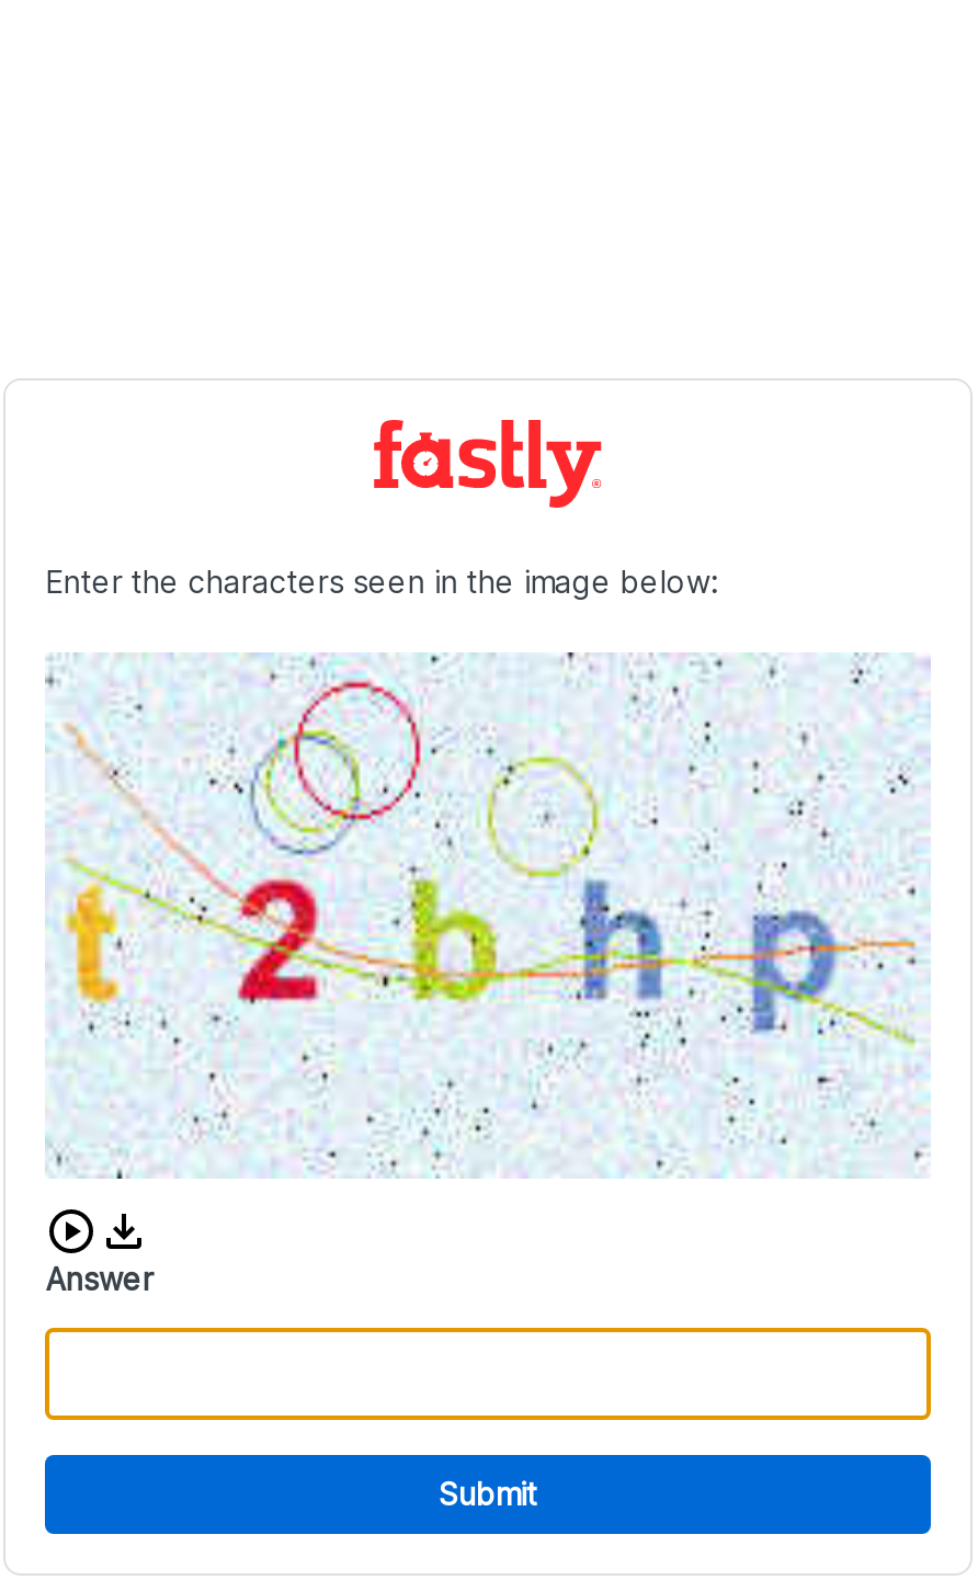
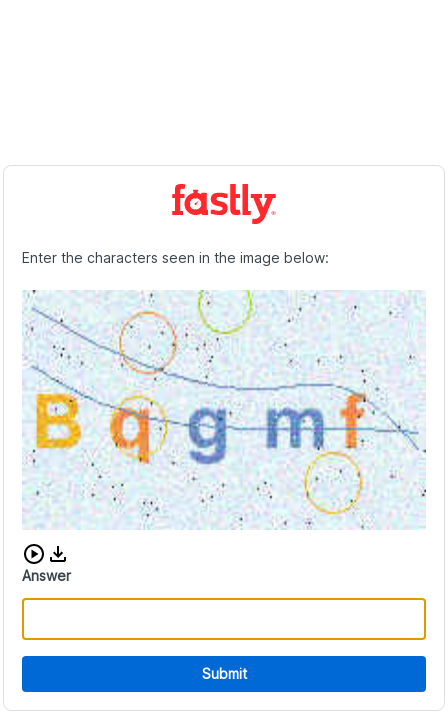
[45,650,929,1179] [image] -> [24,290,427,529] [image]

